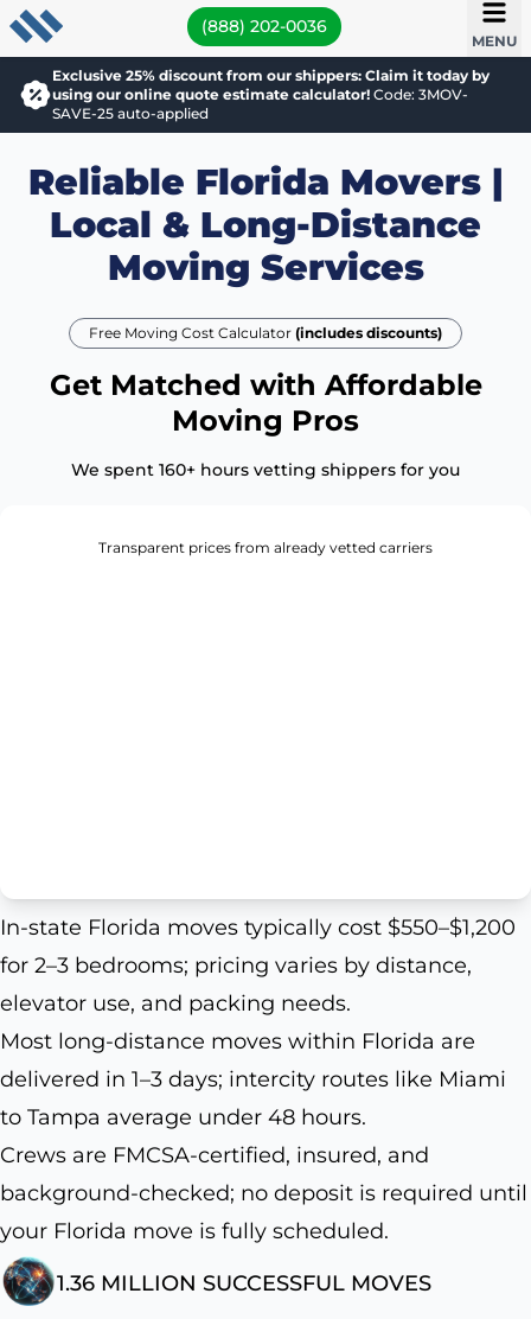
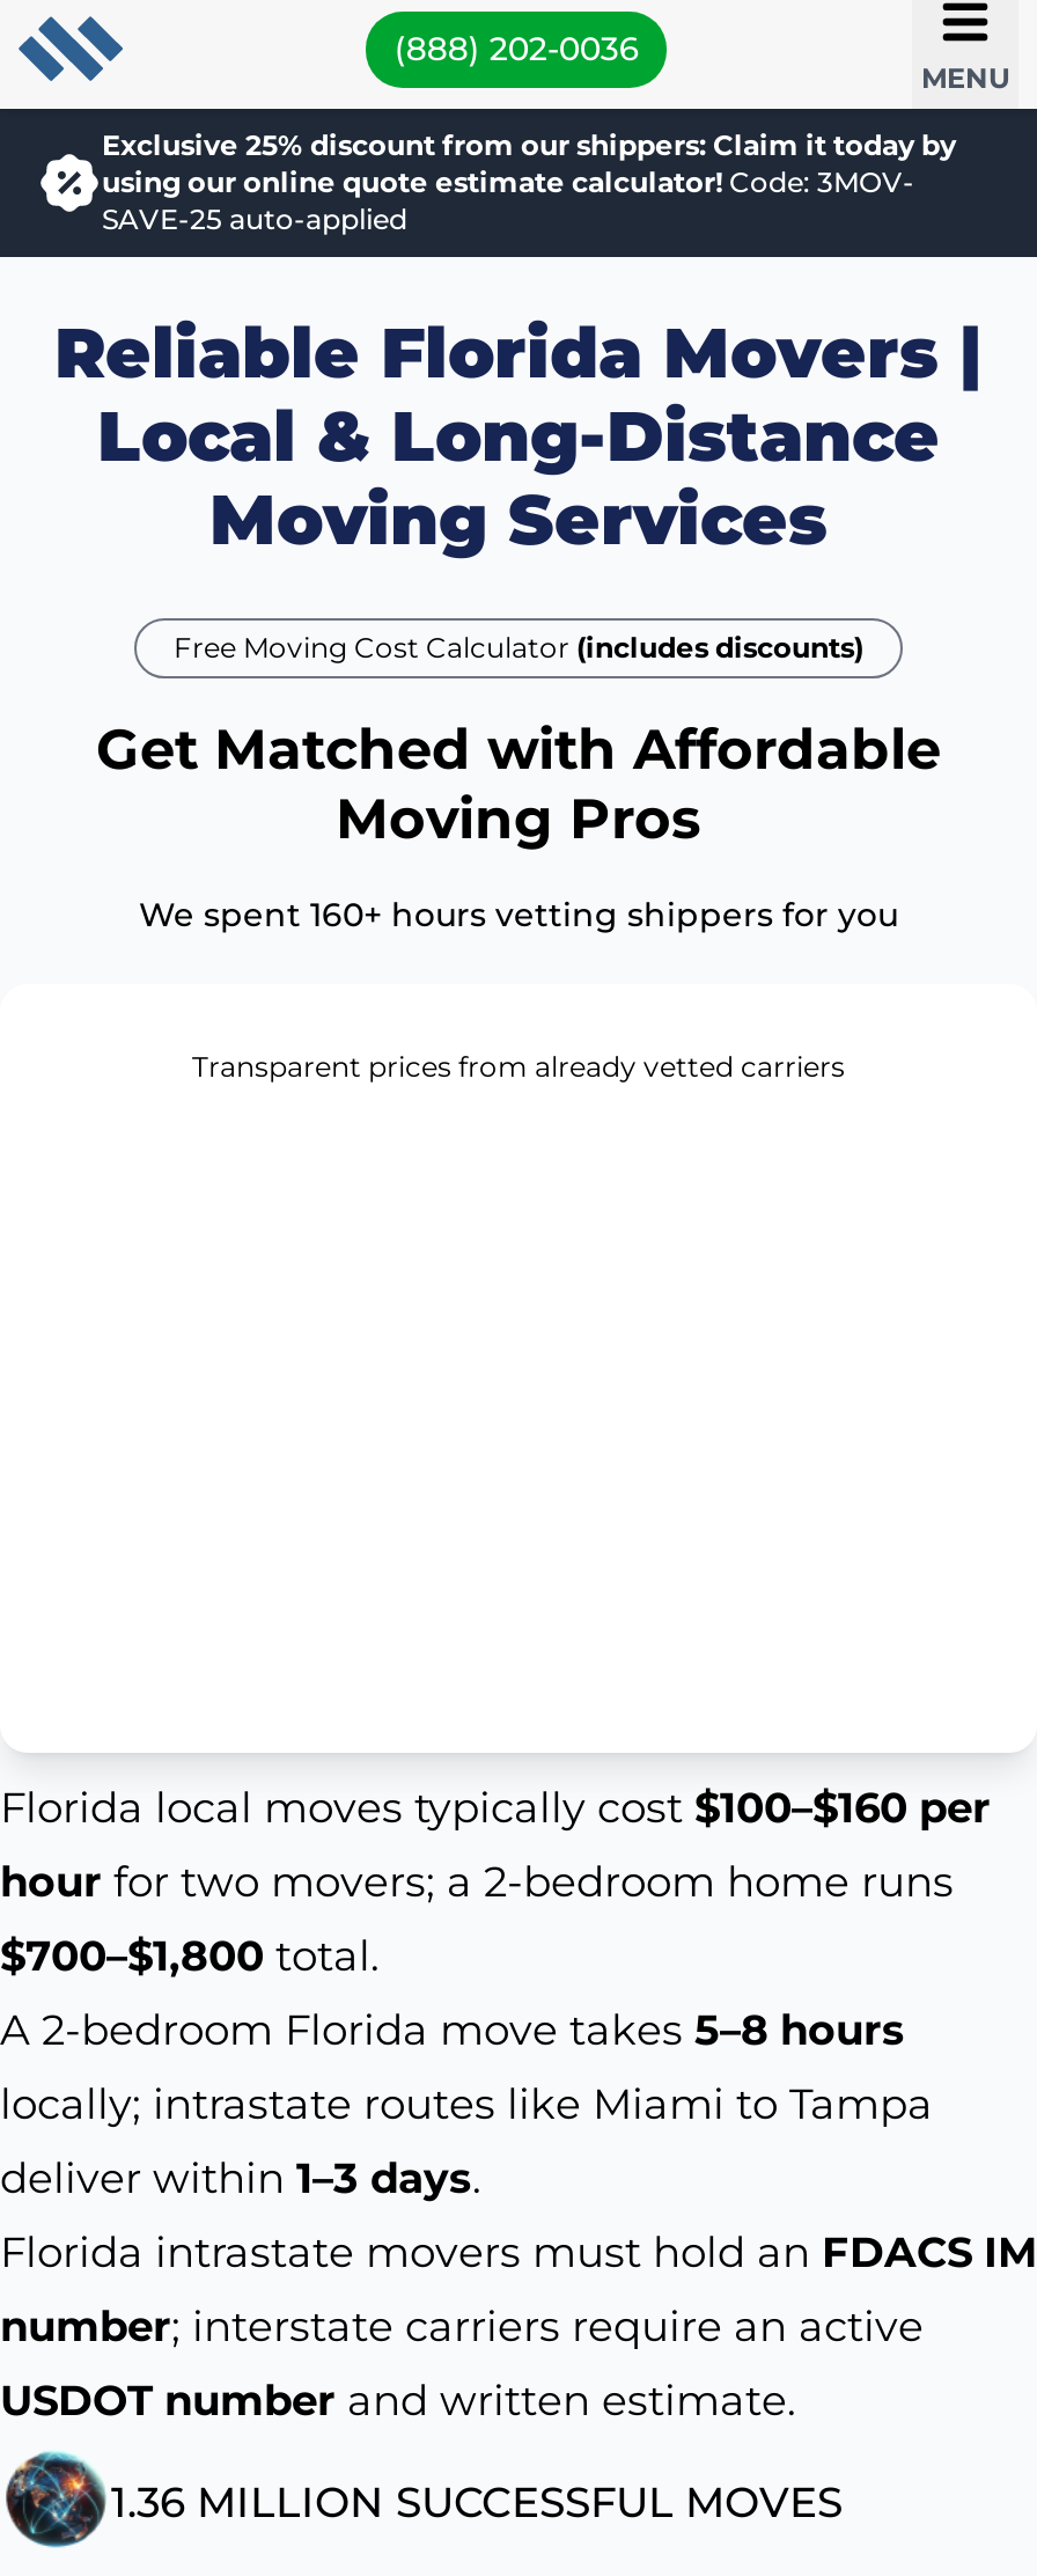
[0,915,516,941] In-state Florida moves typically cost $550–$1,200 -> [0,1783,991,1834] Florida local moves typically cost $100–$160 per
[0,952,472,979] for 2–3 bedrooms; pricing varies by distance, -> [0,1857,954,1908] hour for two movers; a 2-bedroom home runs
[0,990,351,1017] elevator use, and packing needs. -> [0,1931,380,1982] $700–$1,800 total.
[0,1028,475,1054] Most long-distance moves within Florida are -> [0,2005,905,2056] A 2-bedroom Florida move takes 5–8 hours
[0,1066,506,1092] delivered in 1–3 days; intercity routes like Miami -> [0,2079,933,2130] locally; intrastate routes like Miami to Tampa
[0,1104,366,1130] to Tampa average under 48 hours. -> [0,2153,481,2204] deliver within 1–3 days.
[0,1142,429,1168] Crews are FMCSA-certified, insured, and -> [0,2228,1037,2278] Florida intrastate movers must hold an FDACS IM
[0,1180,527,1206] background-checked; no deposit is required until -> [0,2302,924,2353] number; interstate carriers require an active
[0,1218,389,1244] your Florida move is fully scheduled. -> [0,2376,796,2427] USDOT number and written estimate.

